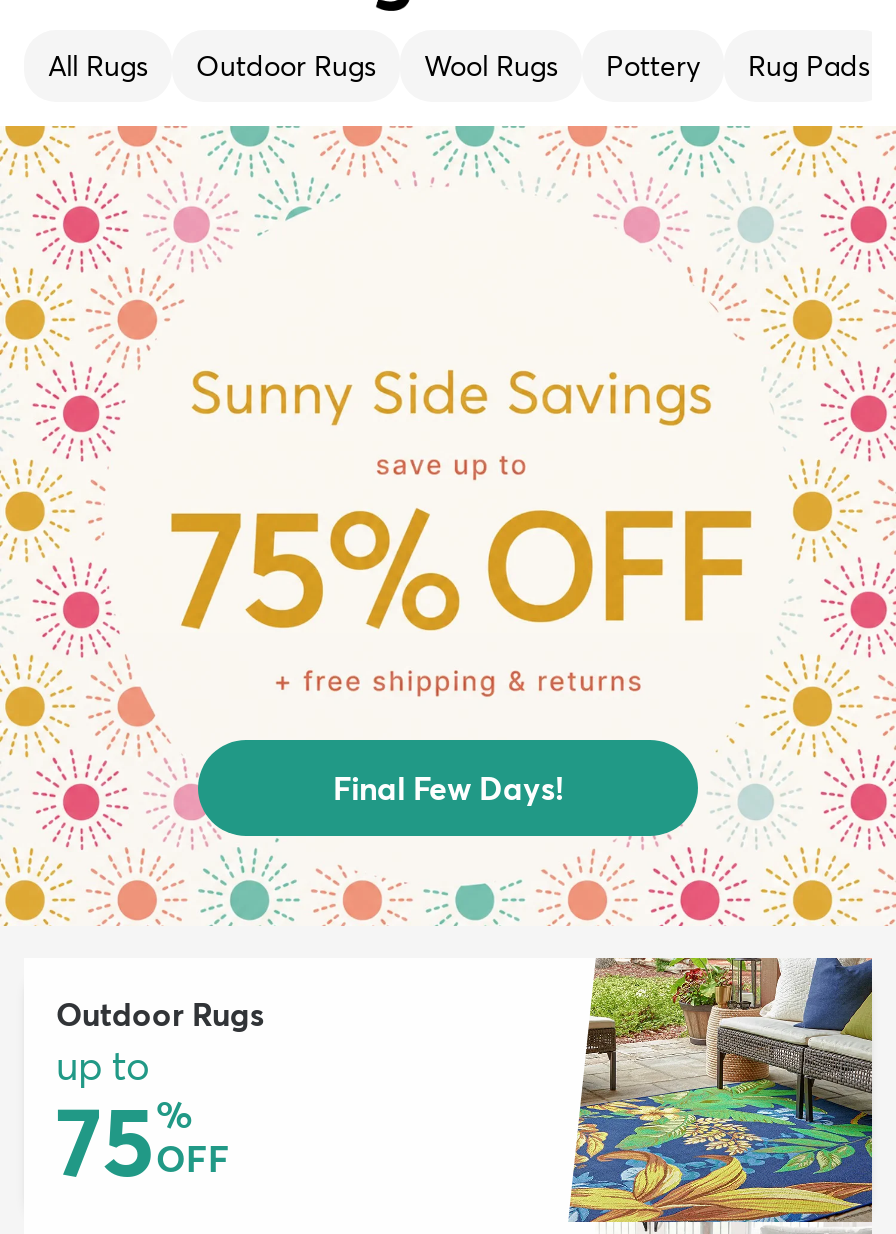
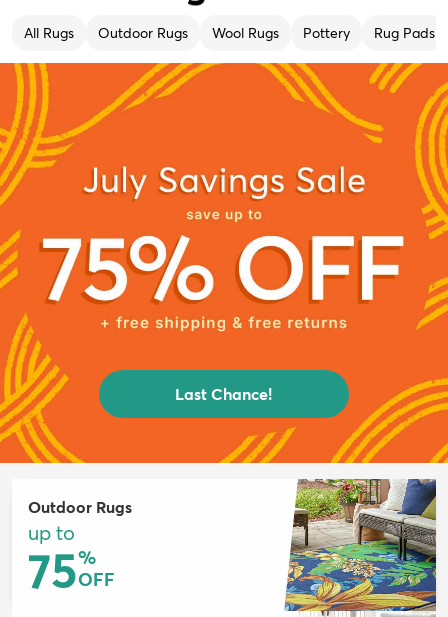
[6,124,890,926] [image] | Final Few Days! -> [3,62,445,464] [image] | Last Chance!

